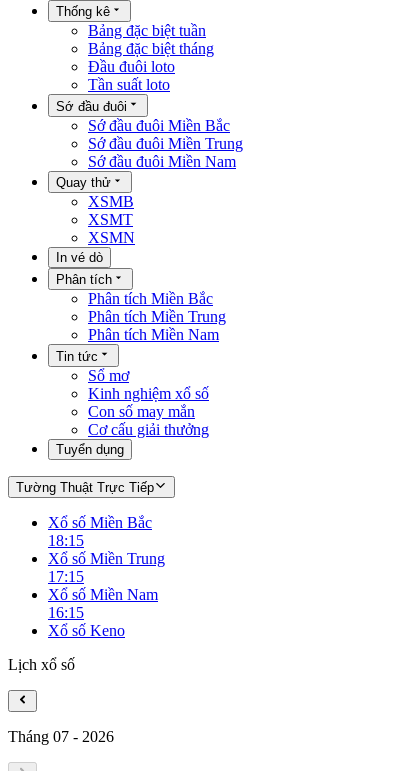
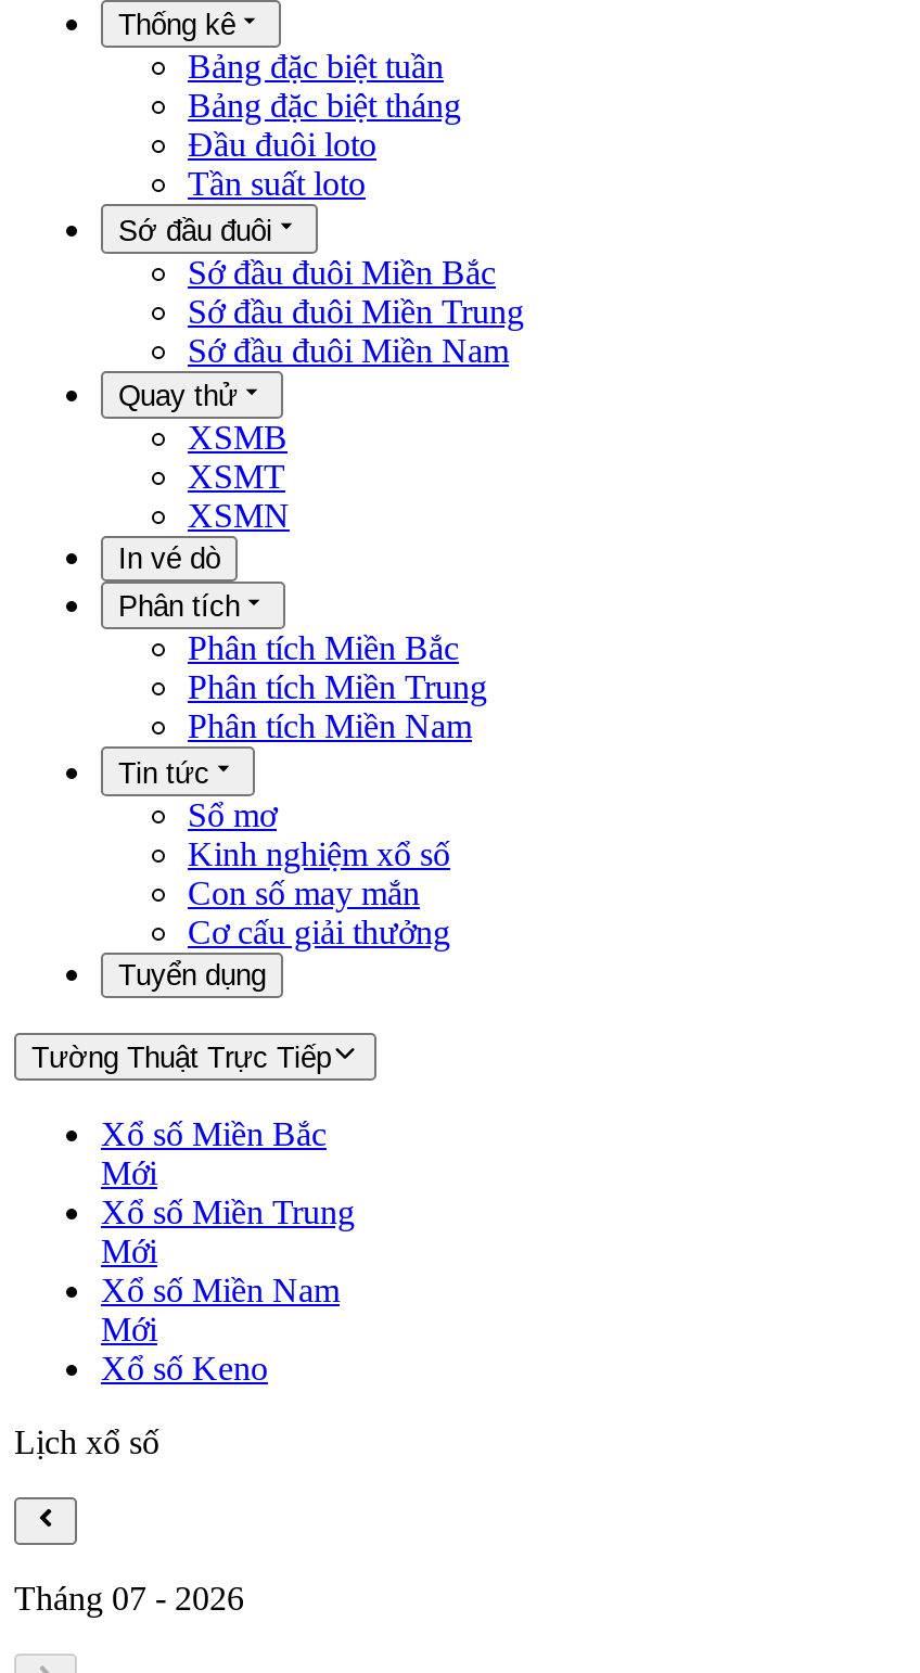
[48,532,84,549] 18:15 -> [101,1154,157,1191] Mới
[48,568,84,585] 17:15 -> [101,1232,157,1269] Mới
[48,604,84,621] 16:15 -> [101,1310,157,1347] Mới

